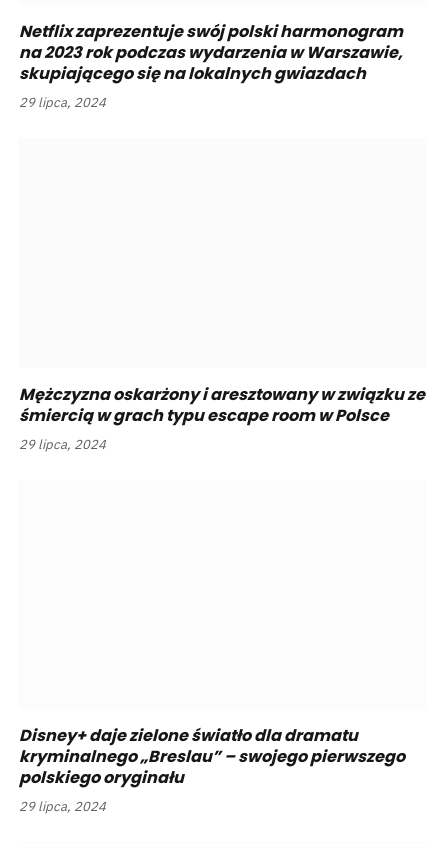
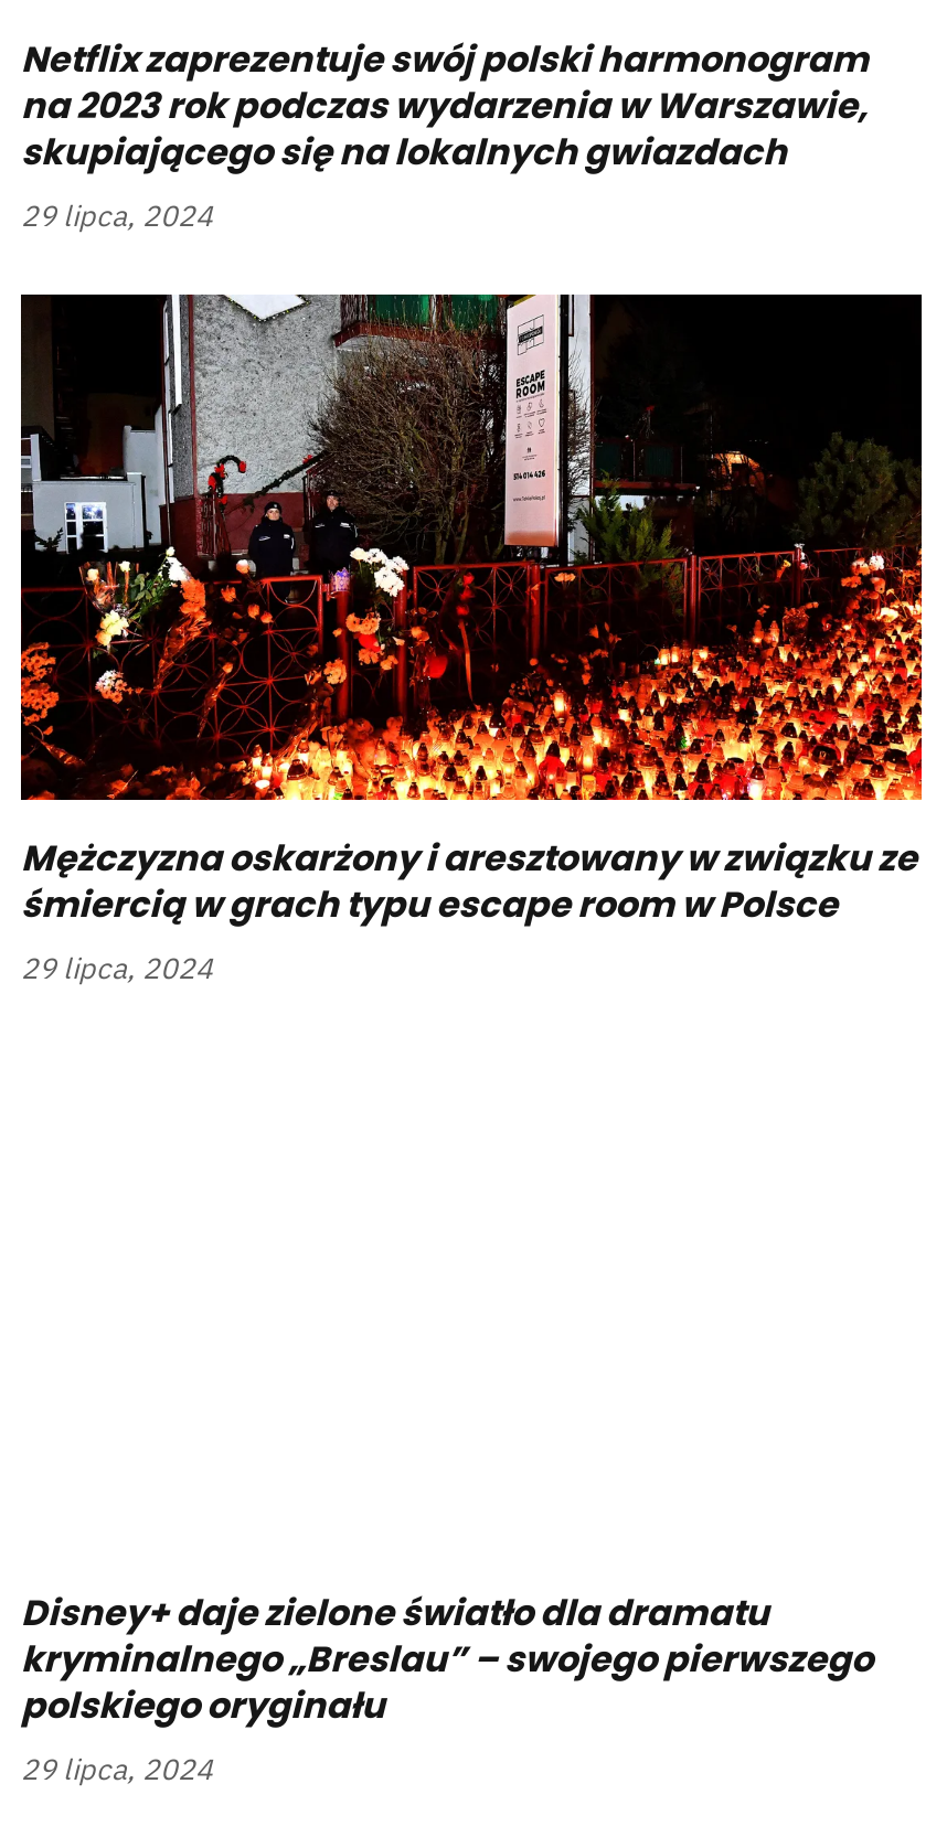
none -> [19,291,924,803] [image]

